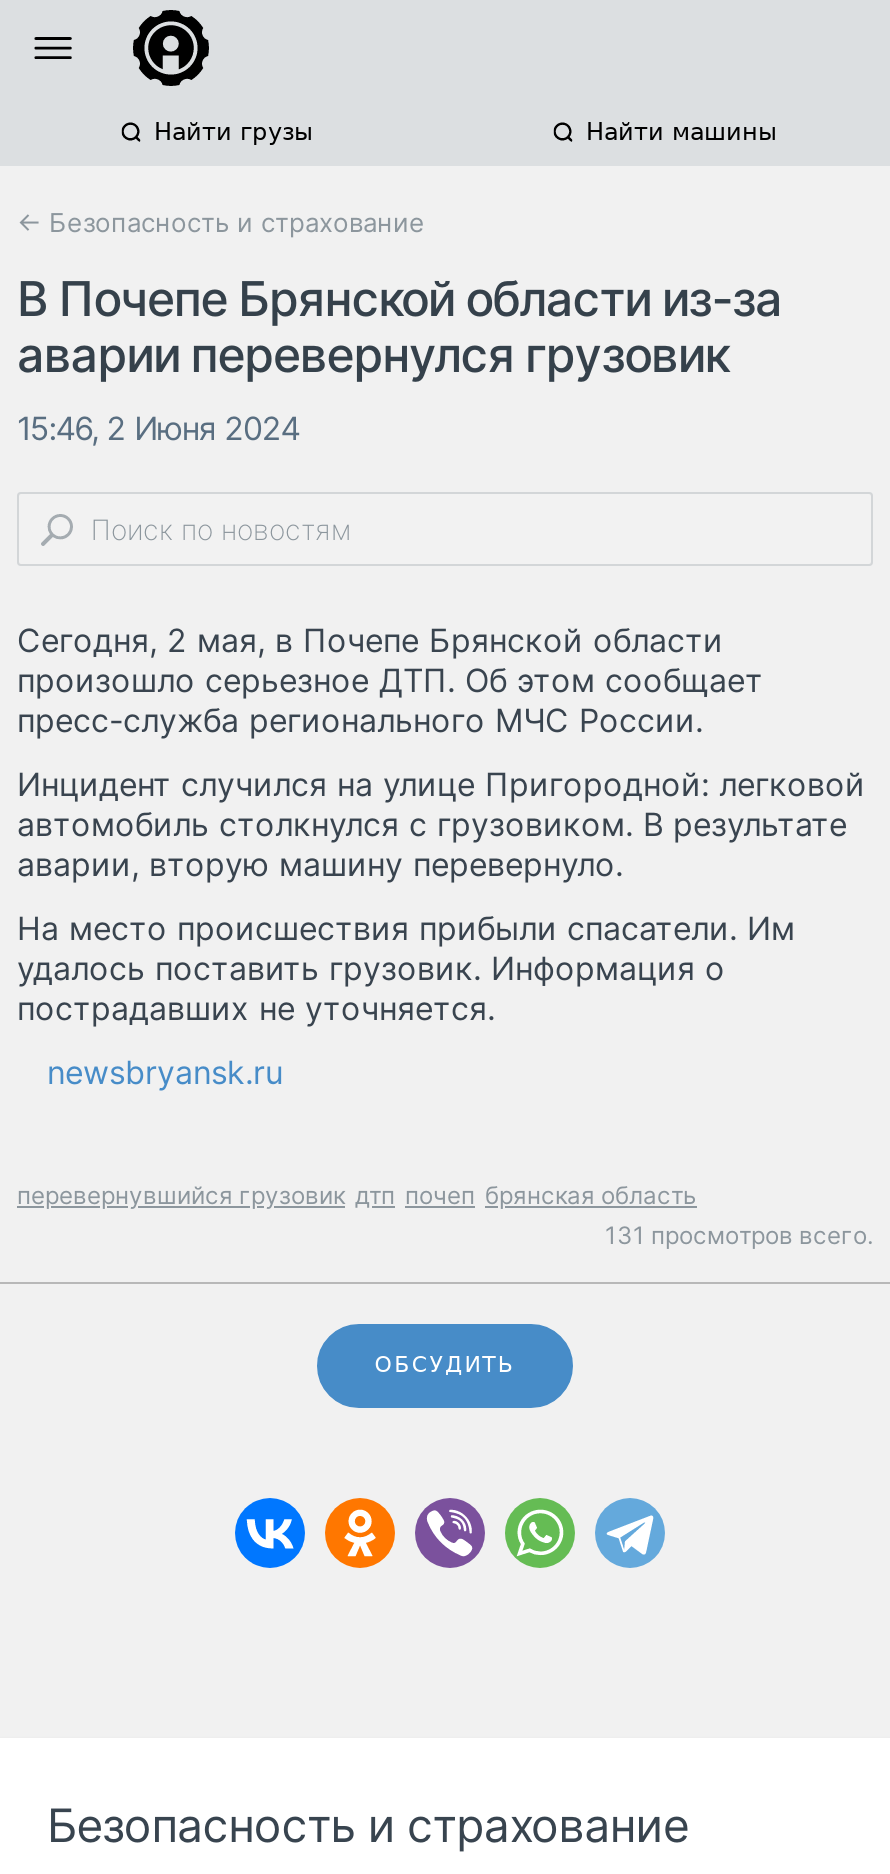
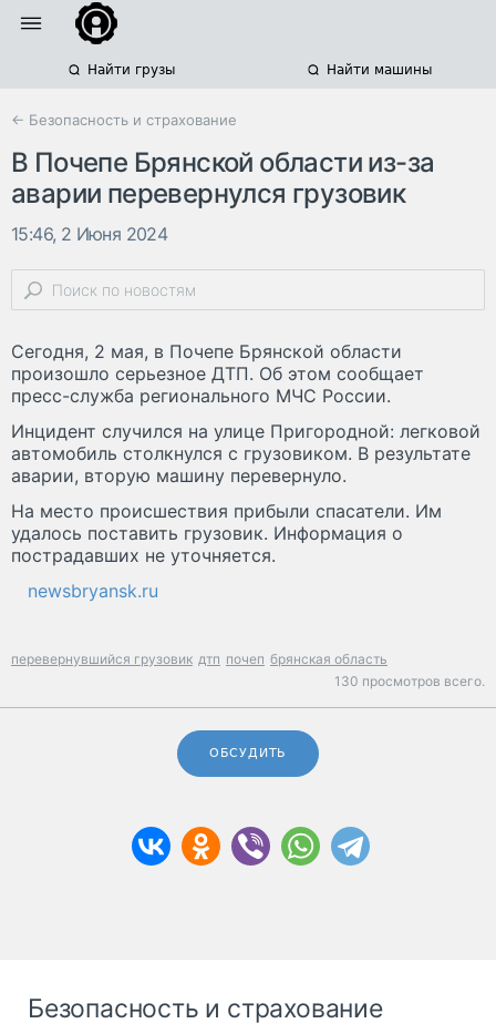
[605,1220,873,1250] 131 просмотров всего. -> [334,673,485,689] 130 просмотров всего.

